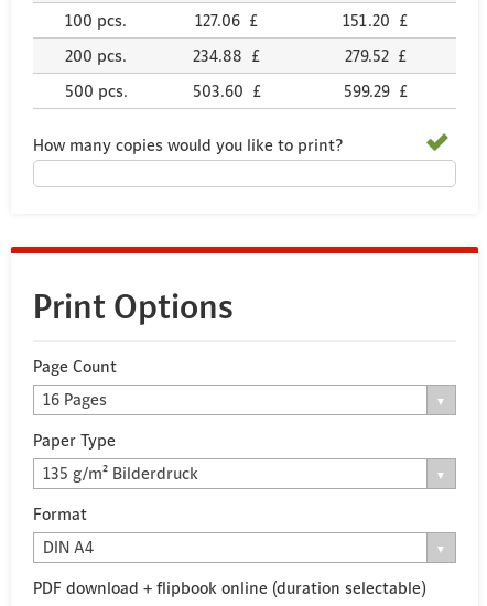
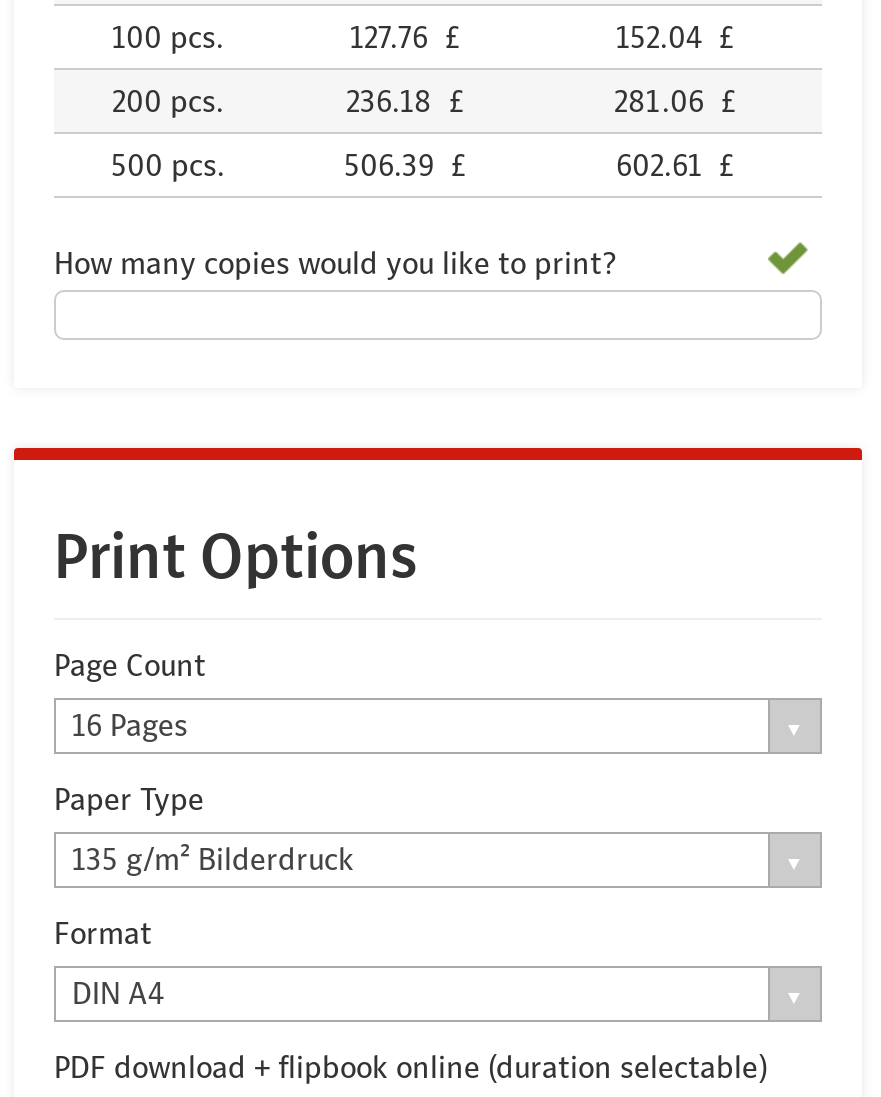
[195,10,258,31] 127.06 £ -> [350,18,460,56] 127.76 £
[343,10,408,31] 151.20 £ -> [616,18,734,56] 152.04 £
[193,45,260,66] 234.88 £ -> [346,82,464,120] 236.18 £
[344,45,406,66] 279.52 £ -> [614,82,736,120] 281.06 £
[192,80,261,101] 503.60 £ -> [344,146,466,184] 506.39 £
[343,80,407,101] 599.29 £ -> [616,146,734,184] 602.61 £

